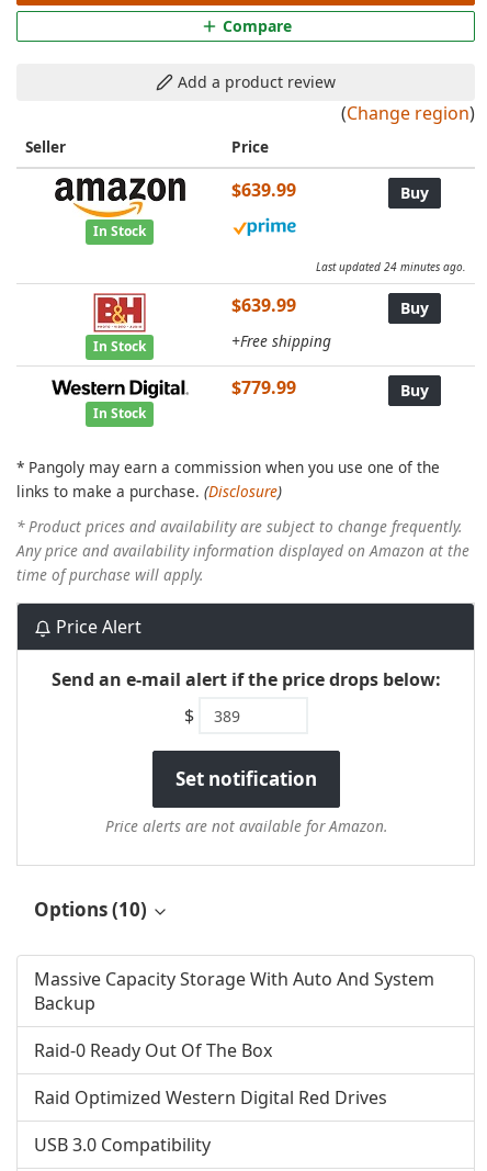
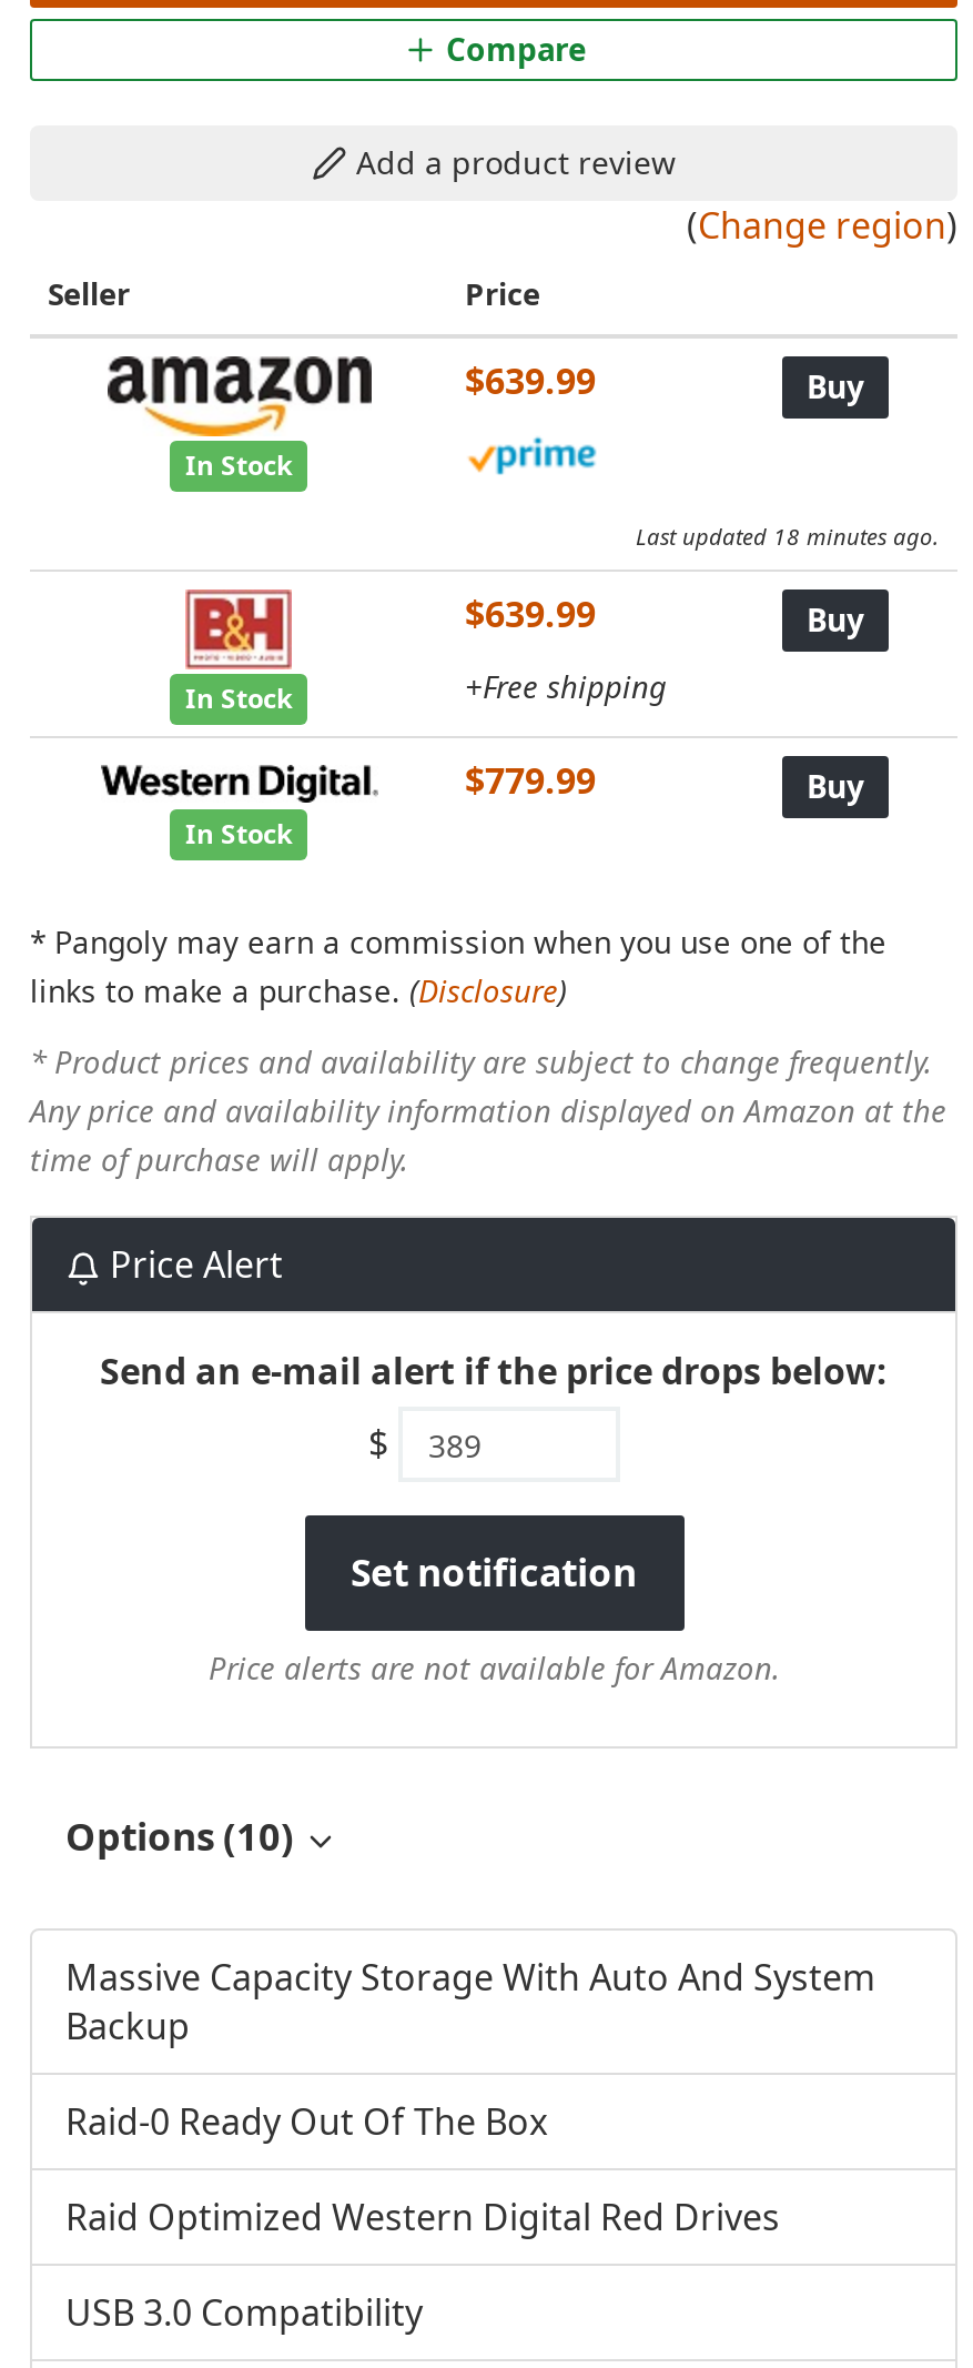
[316,259,466,274] Last updated 24 minutes ago. -> [636,521,940,552] Last updated 18 minutes ago.

